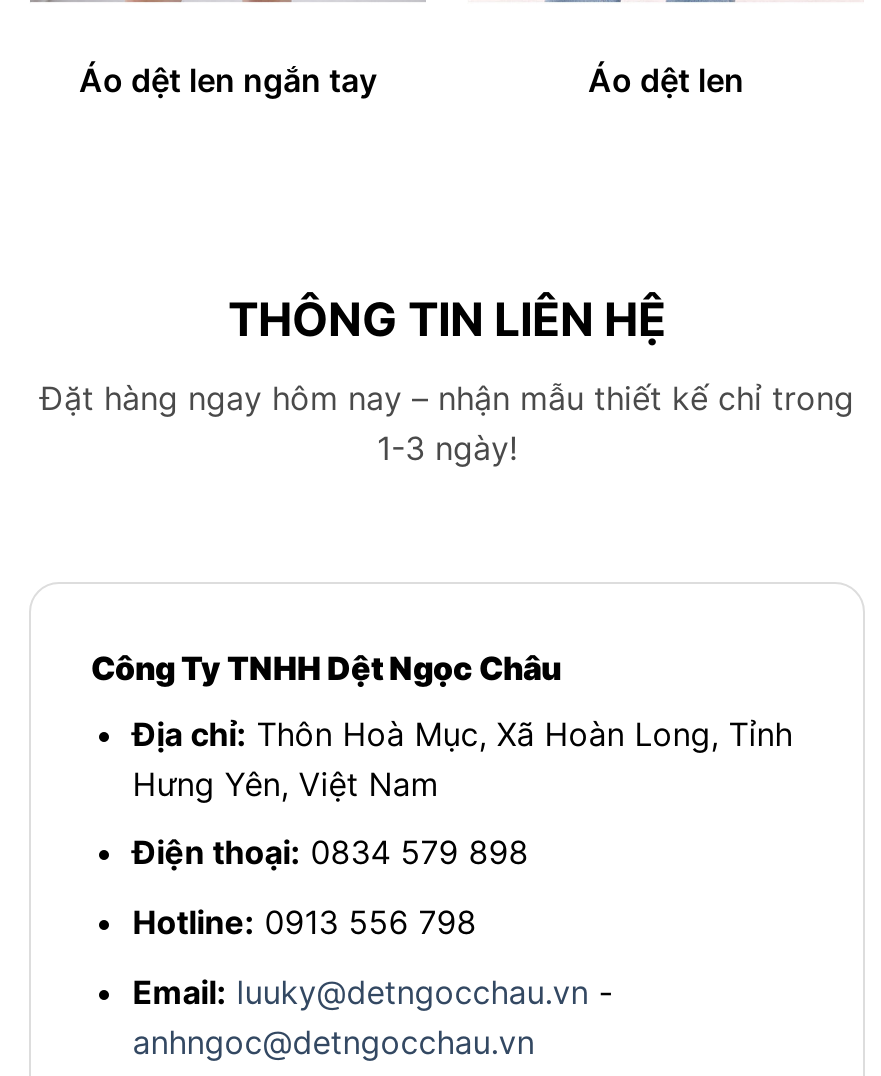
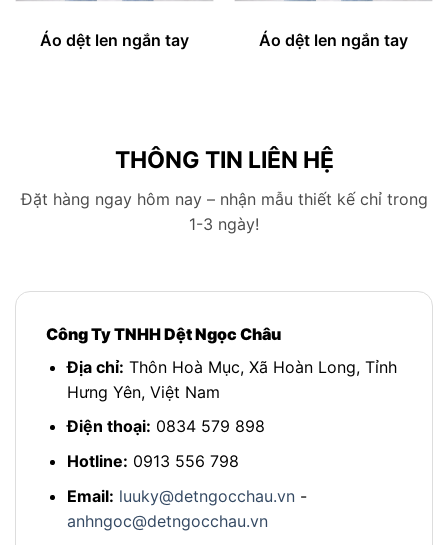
[588,59,744,99] Áo dệt len -> [259,30,408,50] Áo dệt len ngắn tay

